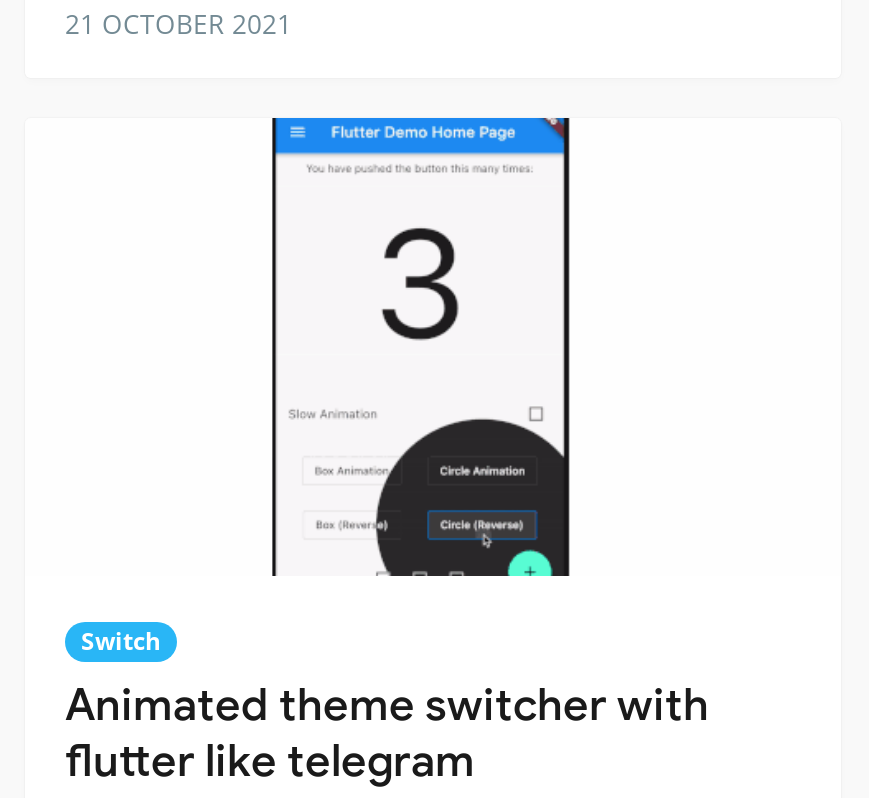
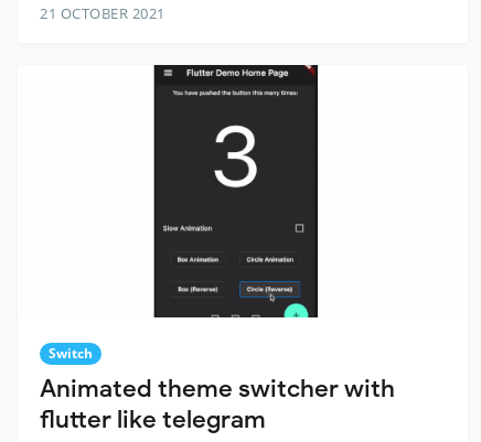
[273,116,567,576] [image] -> [154,64,317,319] [image]

